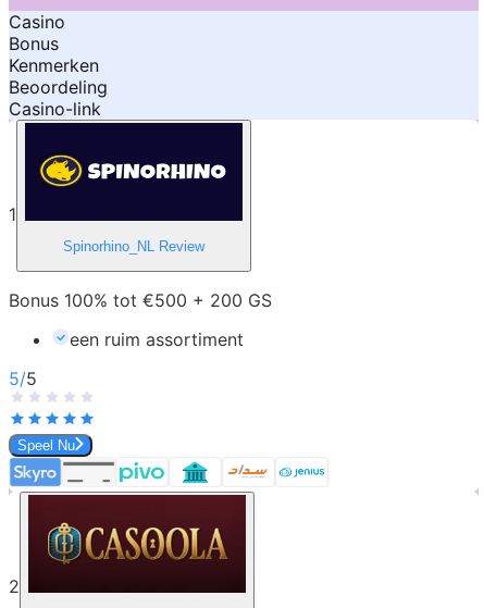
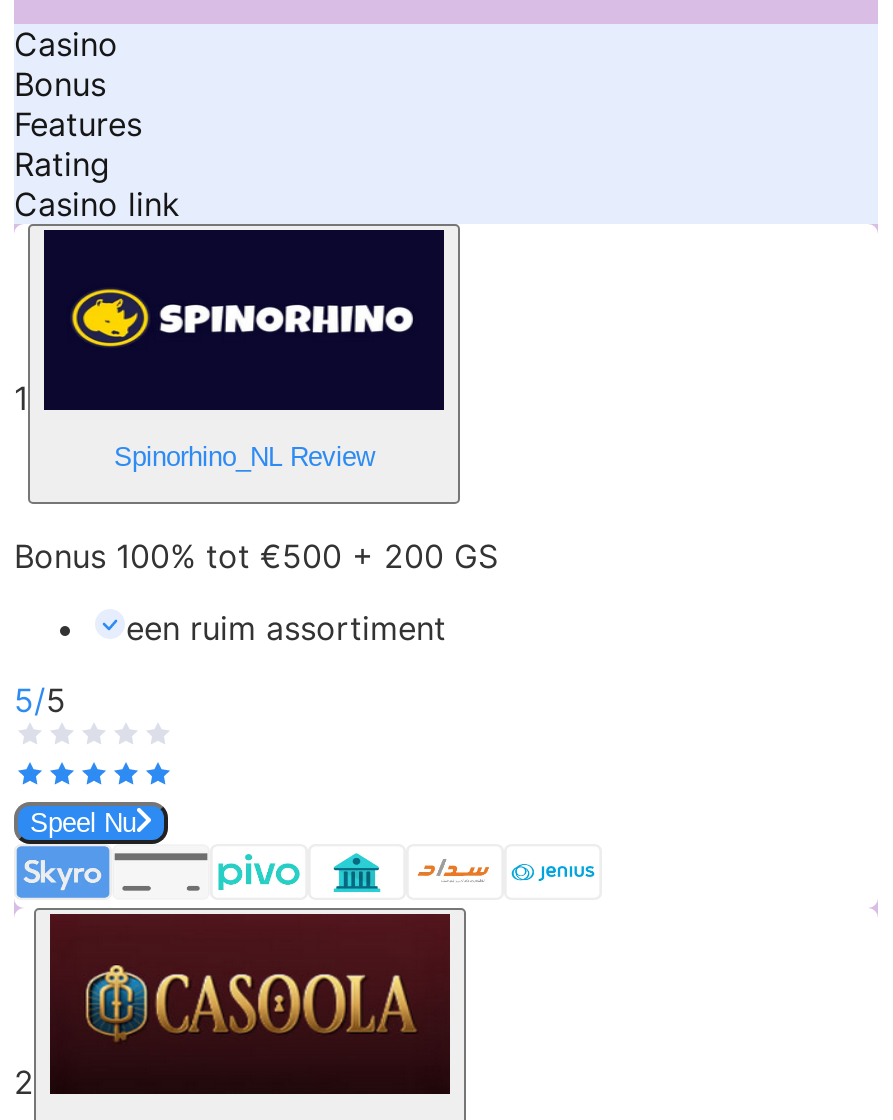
[9,54,108,119] Kenmerken | Beoordeling | Casino-link -> [14,103,180,223] Features | Rating | Casino link

